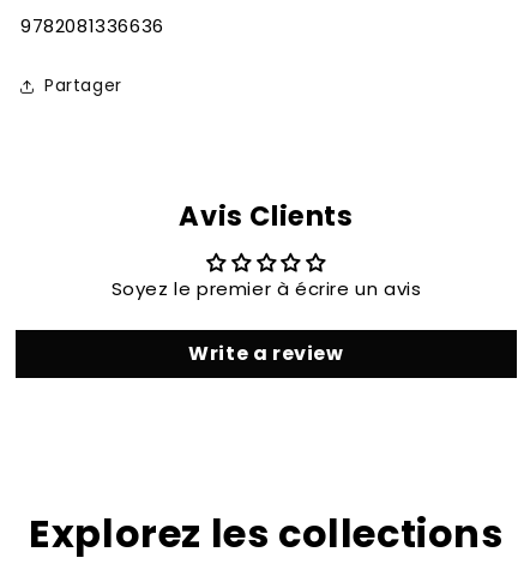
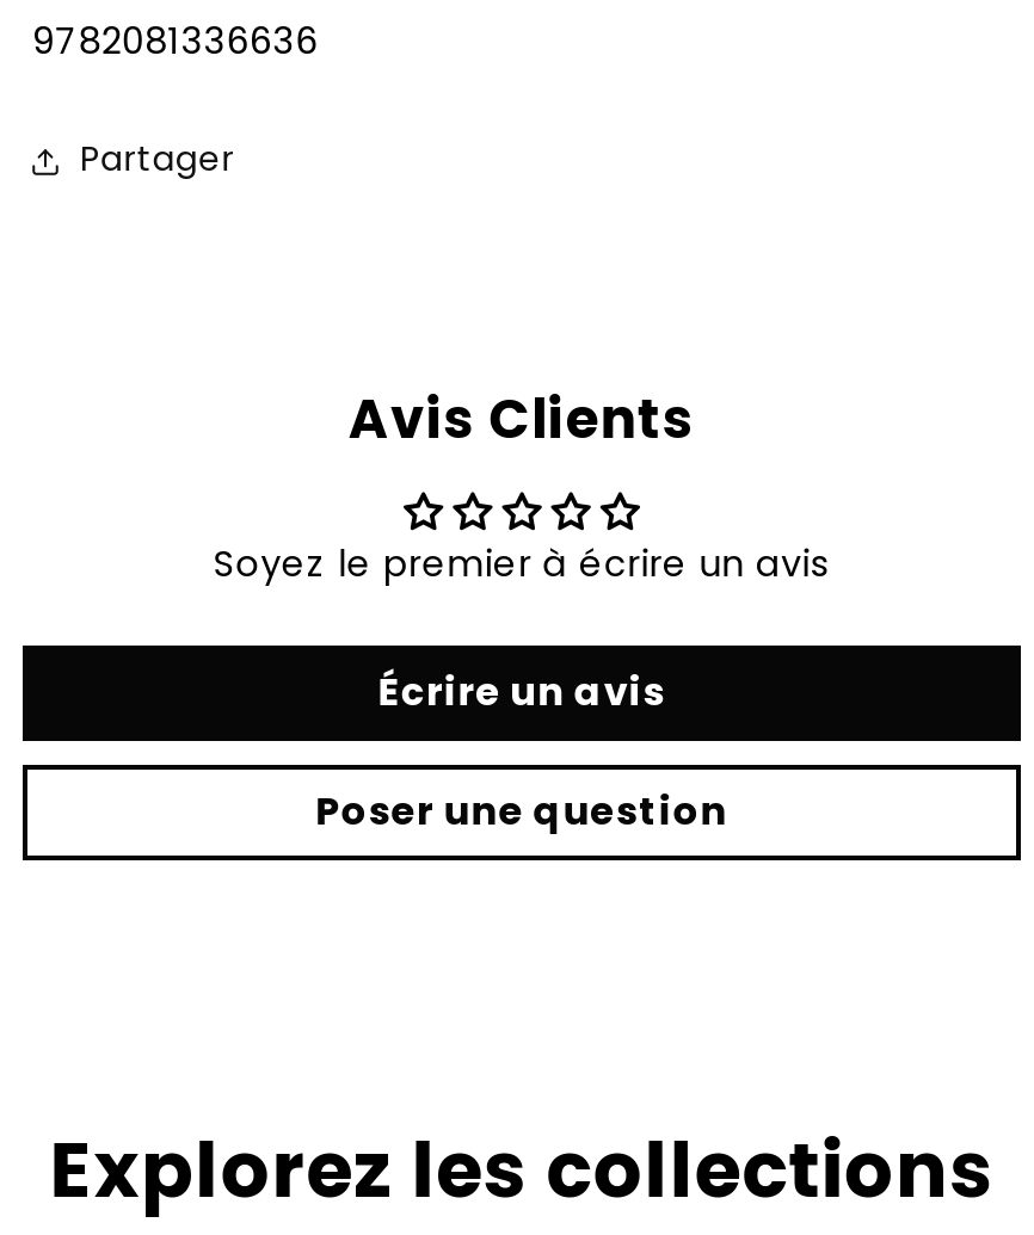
[189,339,344,367] Write a review -> [315,664,728,838] Écrire un avis | Poser une question

